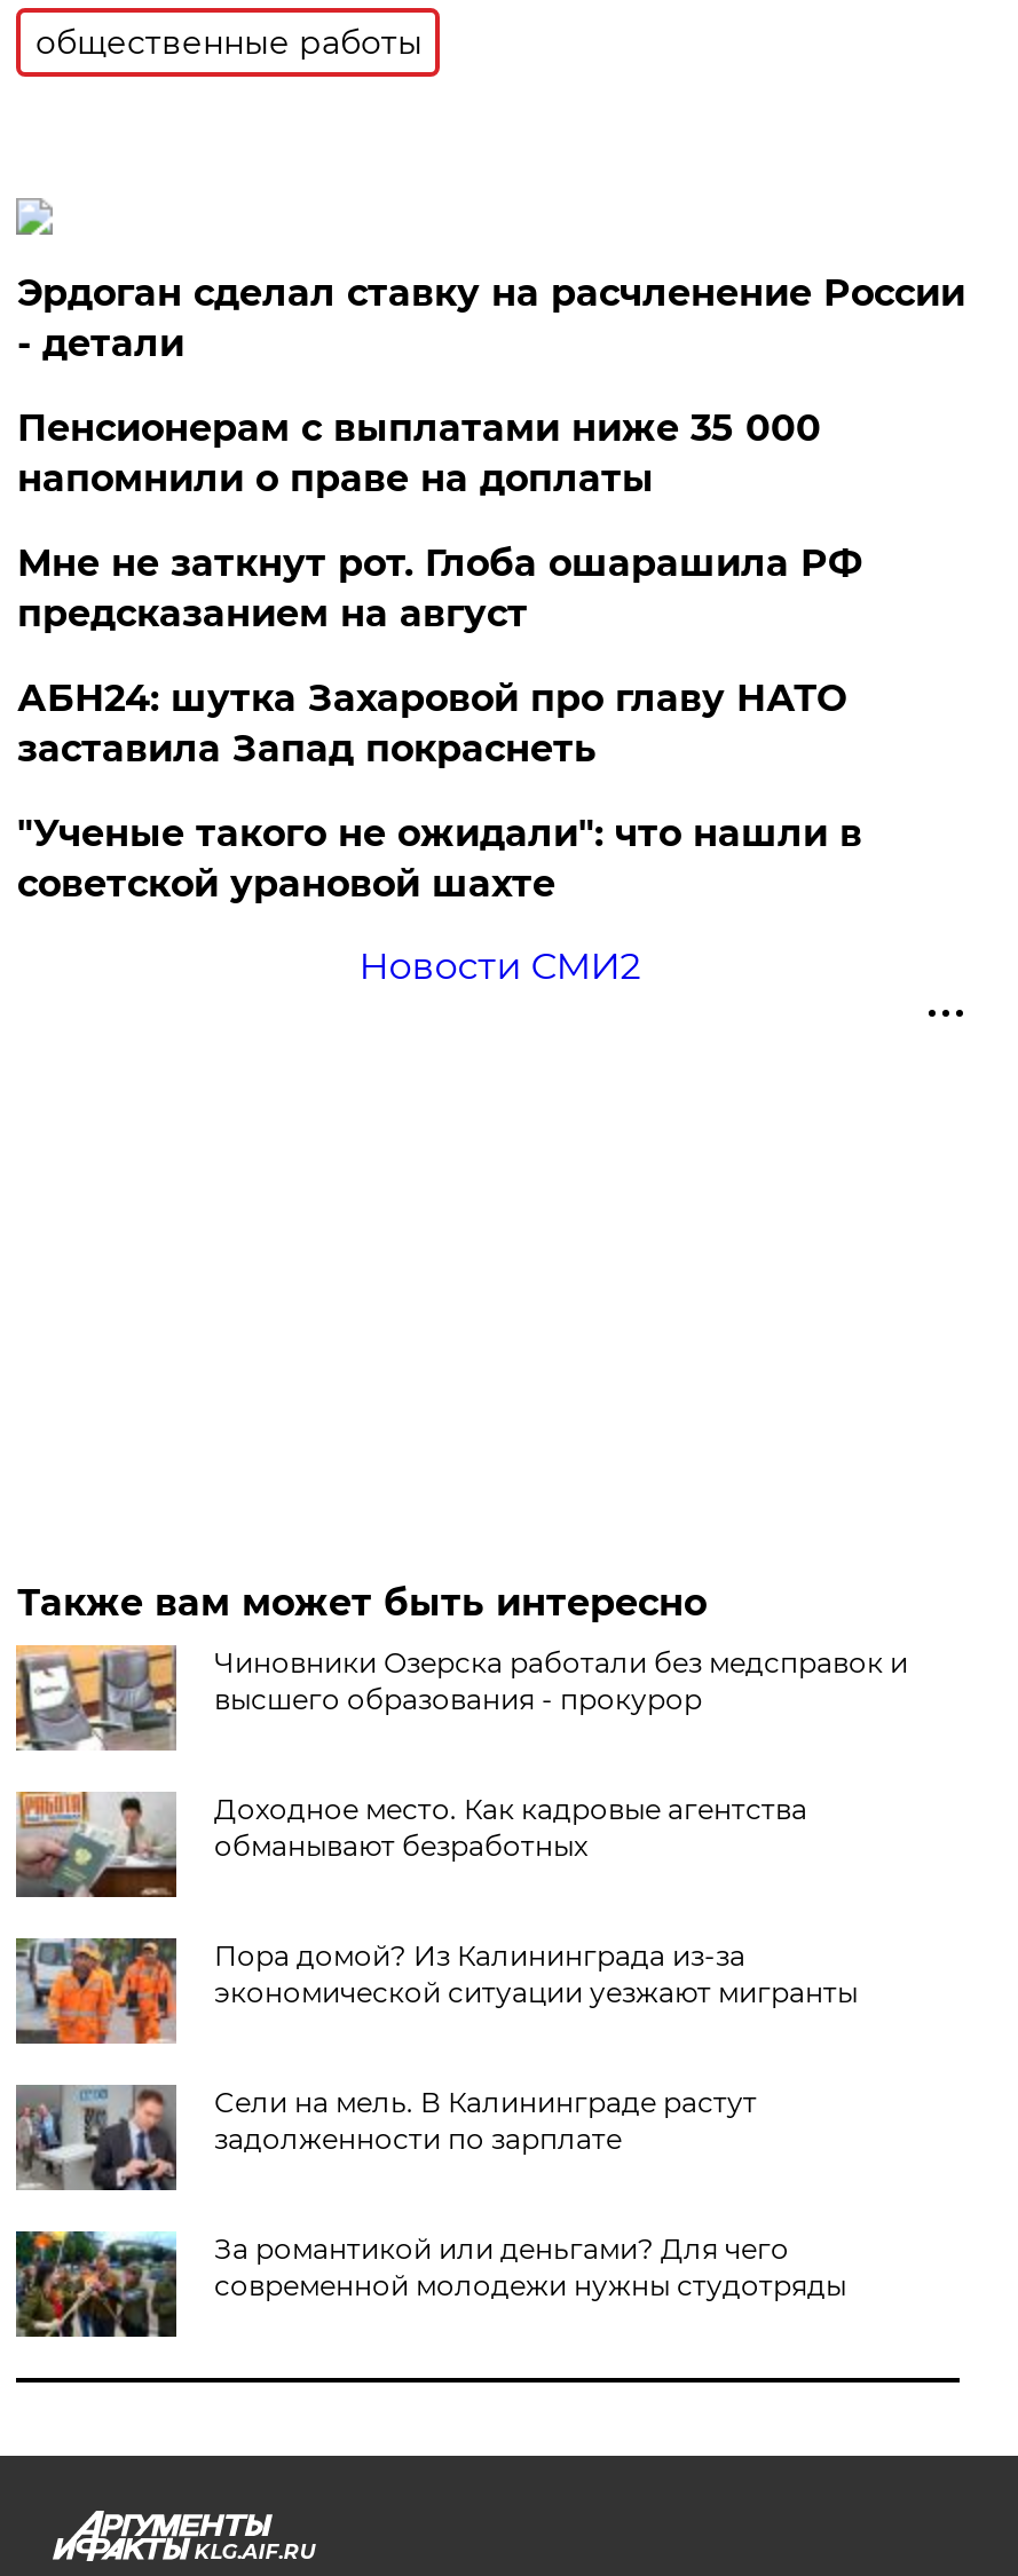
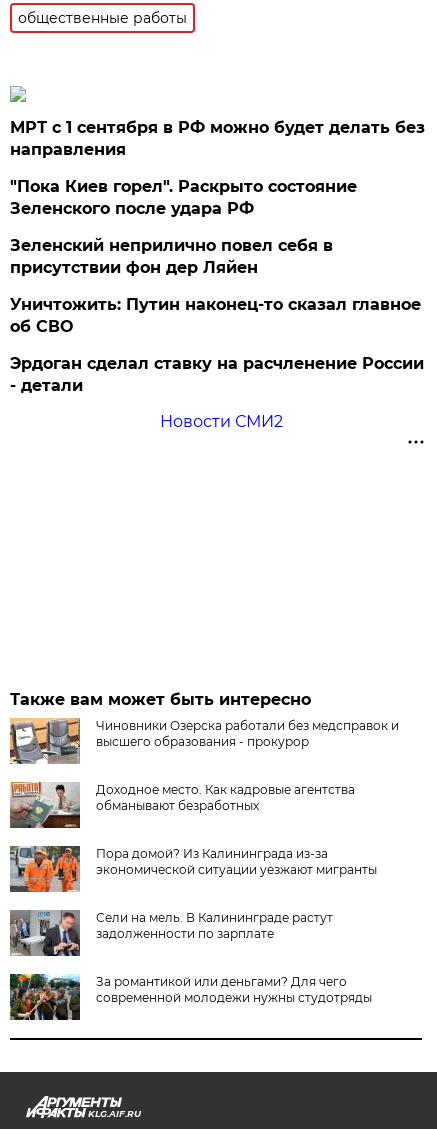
none -> [10,118,425,336] МРТ с 1 сентября в РФ можно будет делать без | направления | "Пока Киев горел". Раскрыто состояние | Зеленского после удара РФ | Зеленский неприлично повел cебя в | присутствии фон дер Ляйен | Уничтожить: Путин наконец-то сказал главное | об СВО
moved [17,271,965,365] -> [10,354,424,395]: Эрдоган сделал ставку на расчленение России | - детали
[17,406,862,905] Пенсионерам с выплатами ниже 35 000 | напомнили о праве на доплаты | Мне не заткнут рот. Глоба ошарашила РФ | предсказанием на август | АБН24: шутка Захаровой про главу НАТО | заставила Запад покраснеть | "Ученые такого не ожидали": что нашли в | советской урановой шахте -> none

